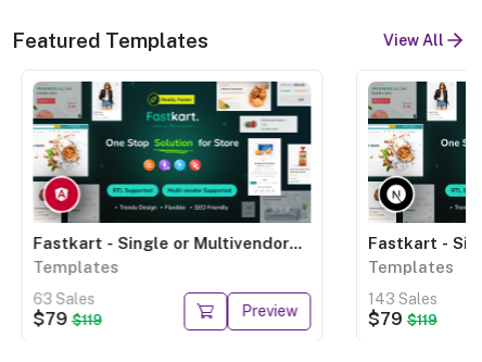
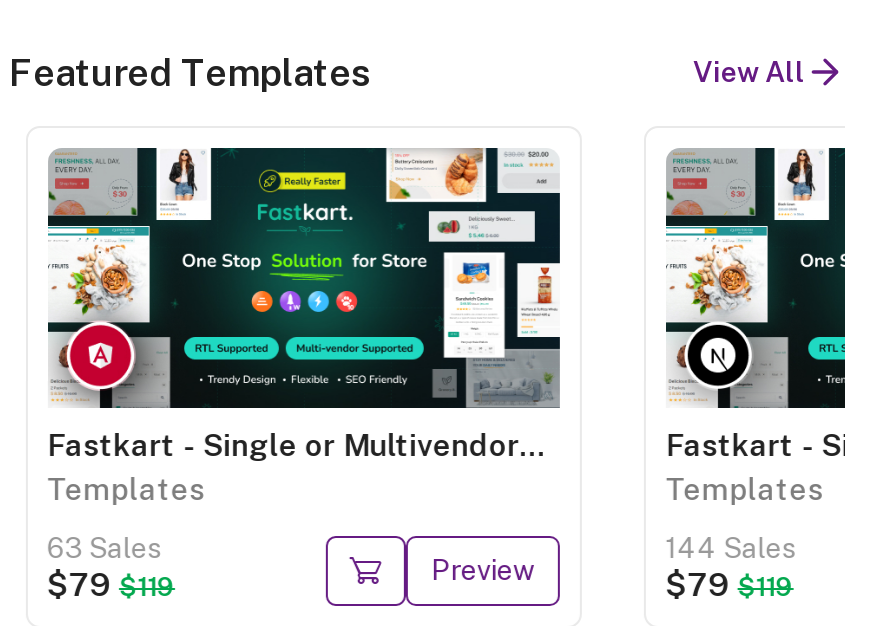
[368,290,438,308] 143 Sales -> [666,532,796,564] 144 Sales

